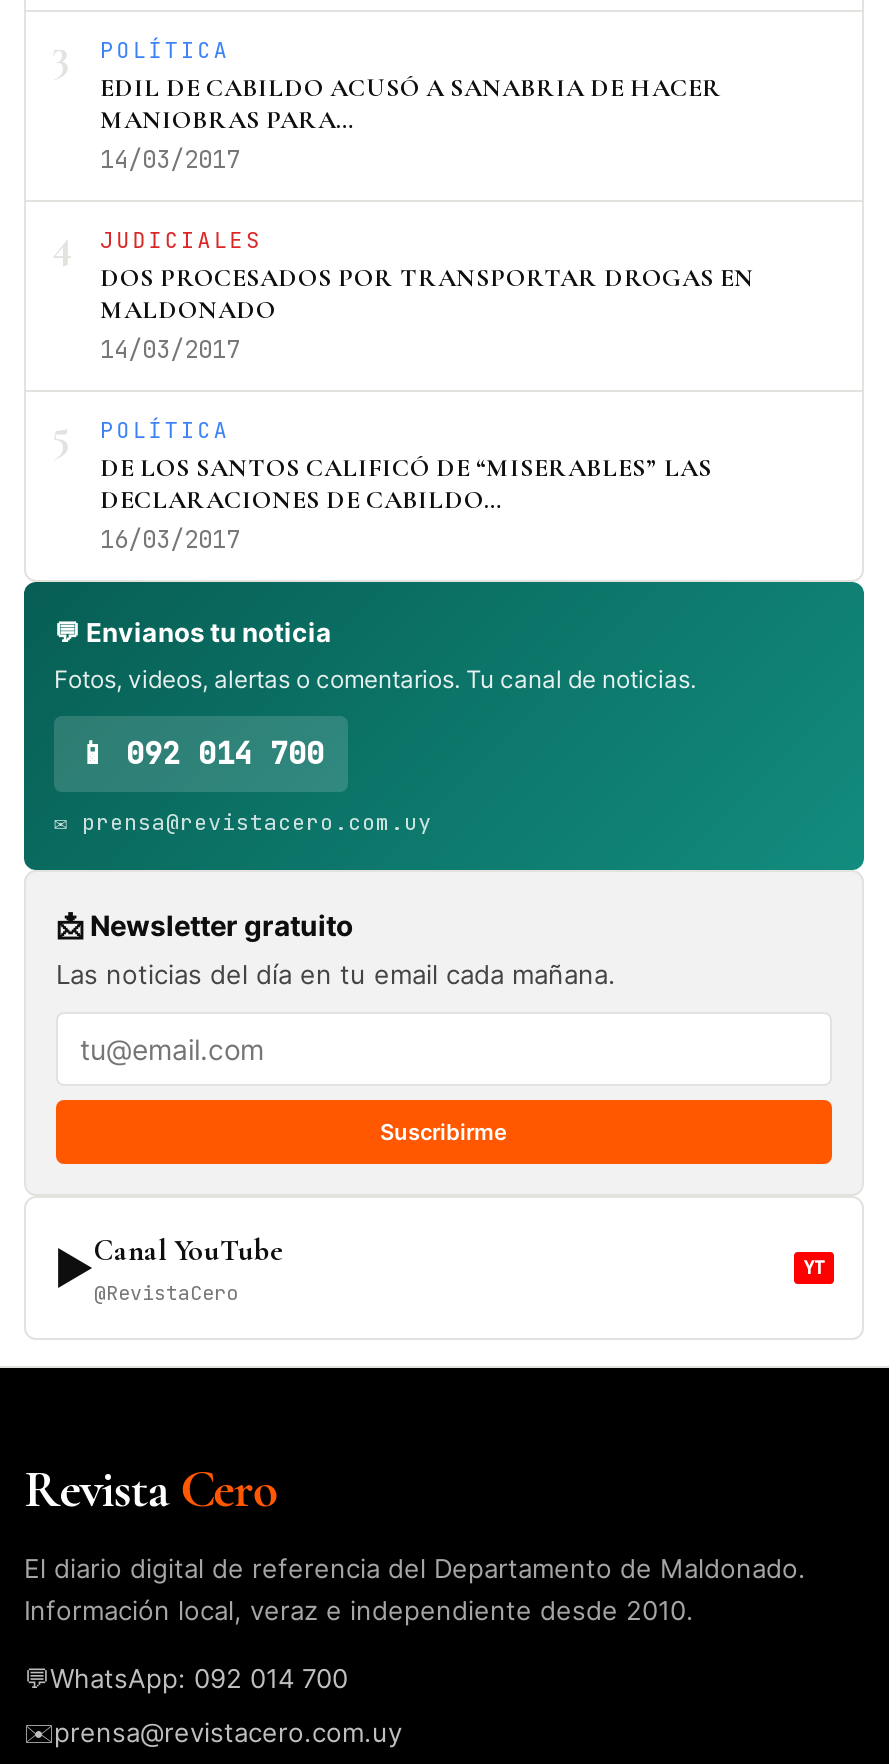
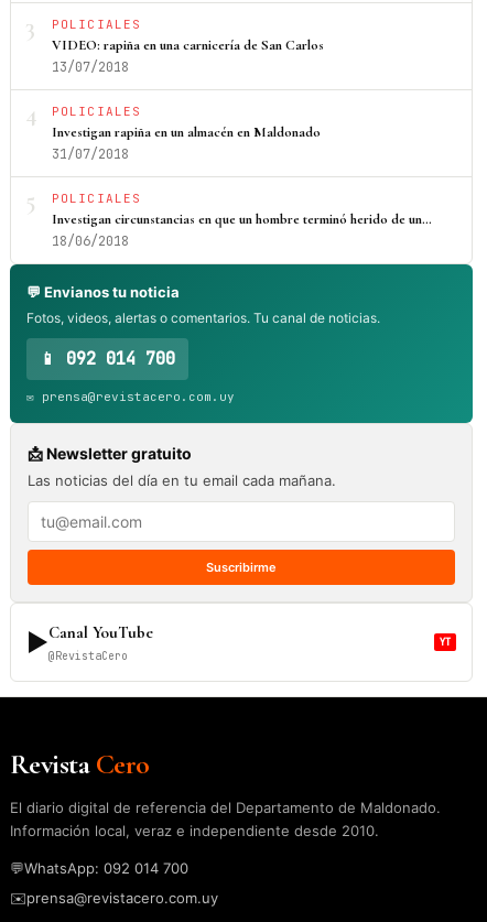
[100,36,722,176] POLÍTICA | EDIL DE CABILDO ACUSÓ A SANABRIA DE HACER | MANIOBRAS PARA… | 14/03/2017 -> [52,17,324,76] POLICIALES | VIDEO: rapiña en una carnicería de San Carlos | 13/07/2018
[100,226,754,366] JUDICIALES | DOS PROCESADOS POR TRANSPORTAR DROGAS EN | MALDONADO | 14/03/2017 -> [52,104,321,163] POLICIALES | Investigan rapiña en un almacén en Maldonado | 31/07/2018
[100,416,712,556] POLÍTICA | DE LOS SANTOS CALIFICÓ DE “MISERABLES” LAS | DECLARACIONES DE CABILDO… | 16/03/2017 -> [52,191,432,250] POLICIALES | Investigan circunstancias en que un hombre terminó herido de un… | 18/06/2018

